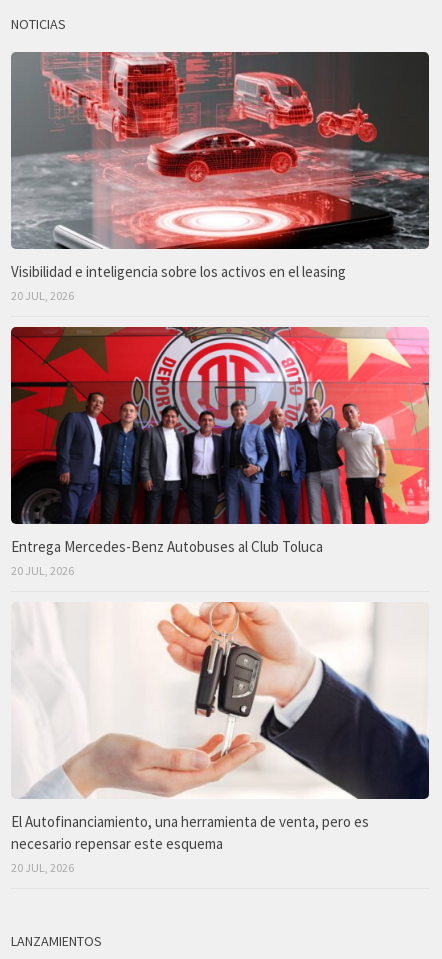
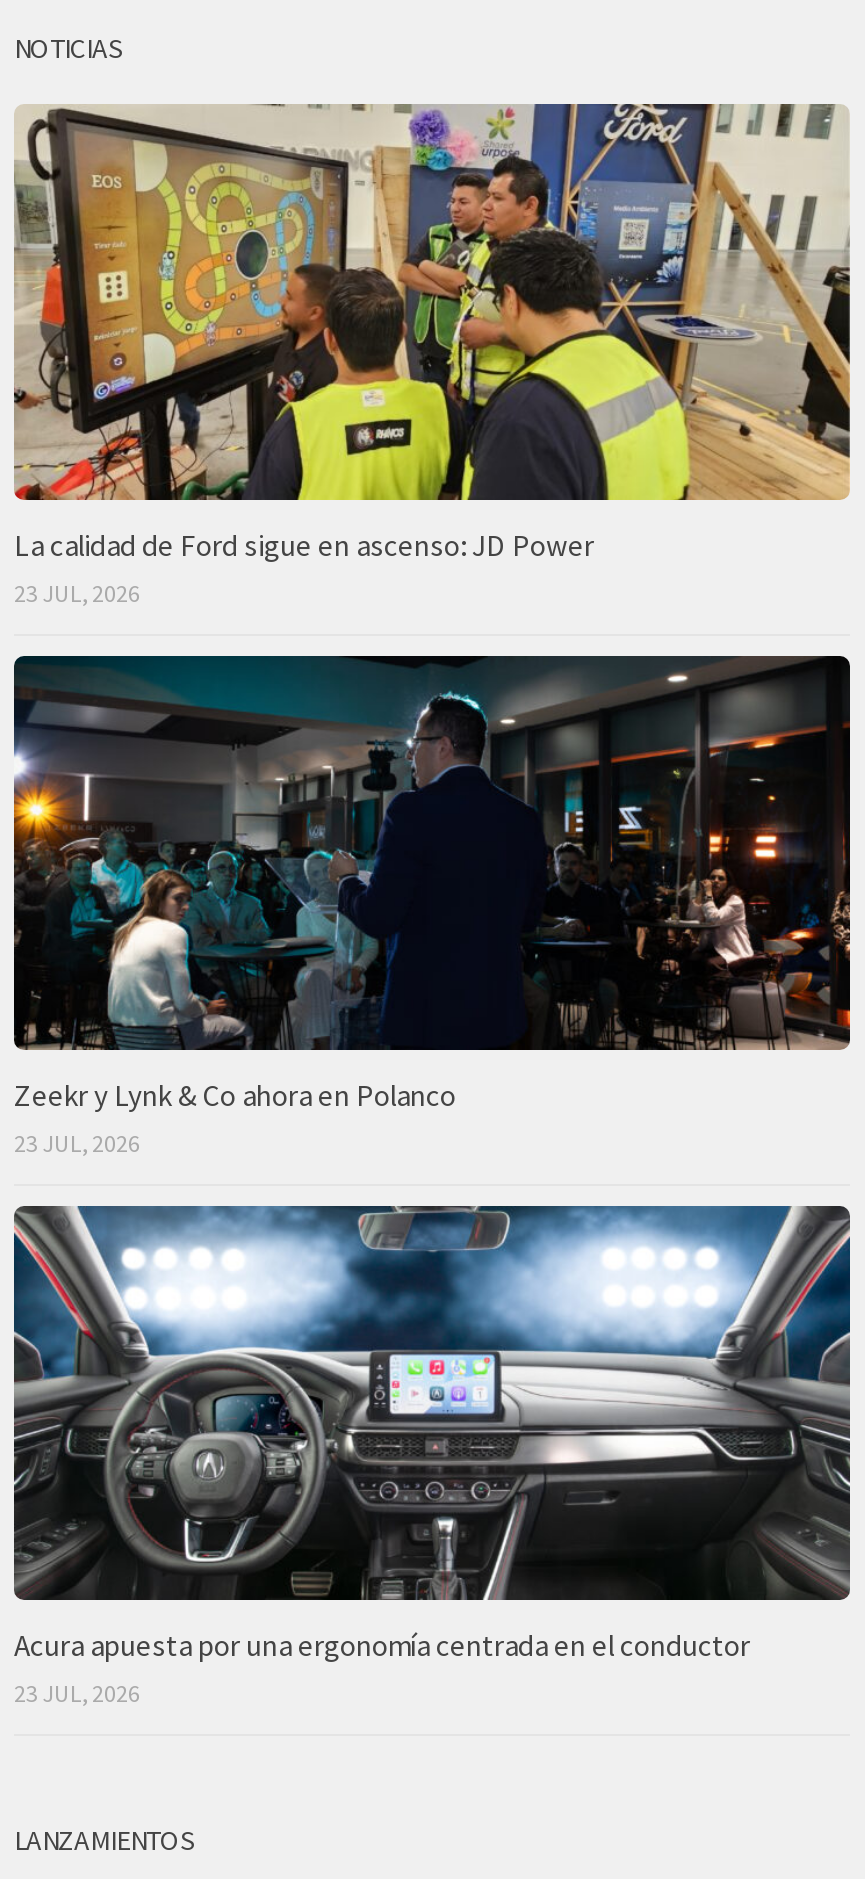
[11,51,430,303] [image] | Visibilidad e inteligencia sobre los activos en el leasing | 20 JUL, 2026 -> [14,102,852,607] [image] | La calidad de Ford sigue en ascenso: JD Power | 23 JUL, 2026
[10,326,430,578] [image] | Entrega Mercedes-Benz Autobuses al Club Toluca | 20 JUL, 2026 -> [12,654,852,1158] [image] | Zeekr y Lynk & Co ahora en Polanco | 23 JUL, 2026
[11,601,429,875] [image] | El Autofinanciamiento, una herramienta de venta, pero es | necesario repensar este esquema | 20 JUL, 2026 -> [12,1202,852,1708] [image] | Acura apuesta por una ergonomía centrada en el conductor | 23 JUL, 2026

